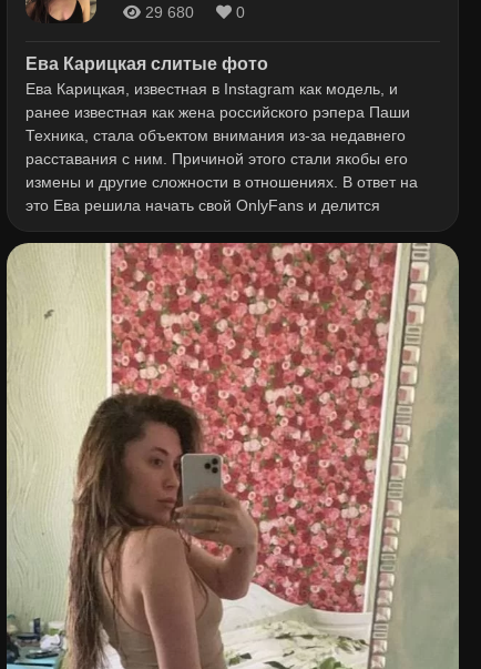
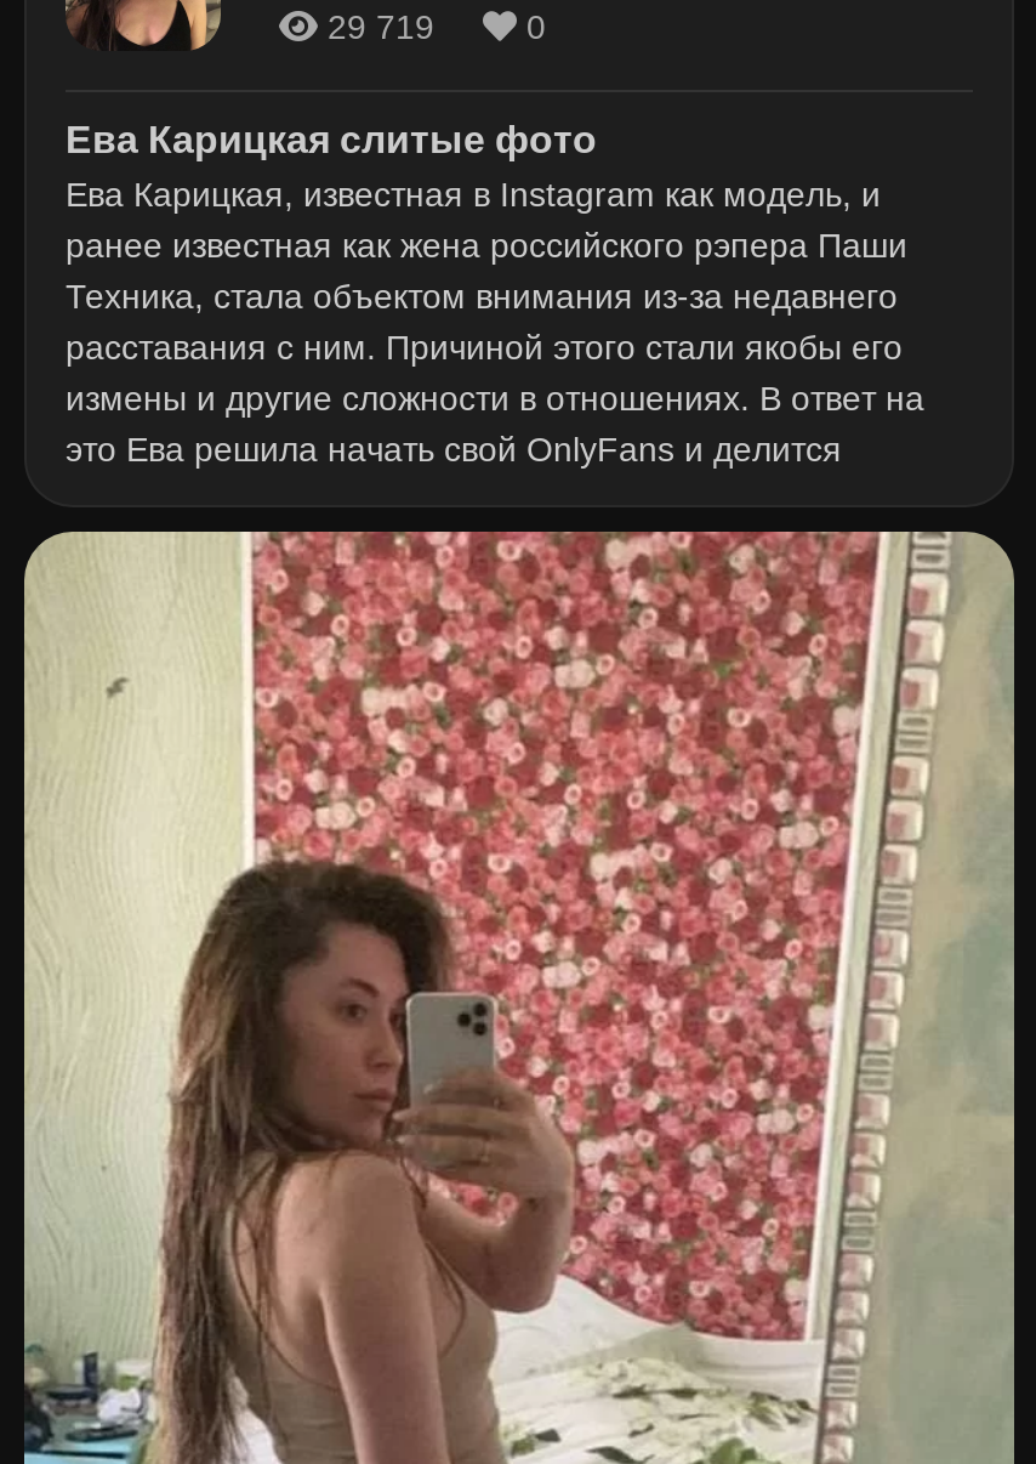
[141,3,194,21] 29 680 -> [318,7,434,46] 29 719

